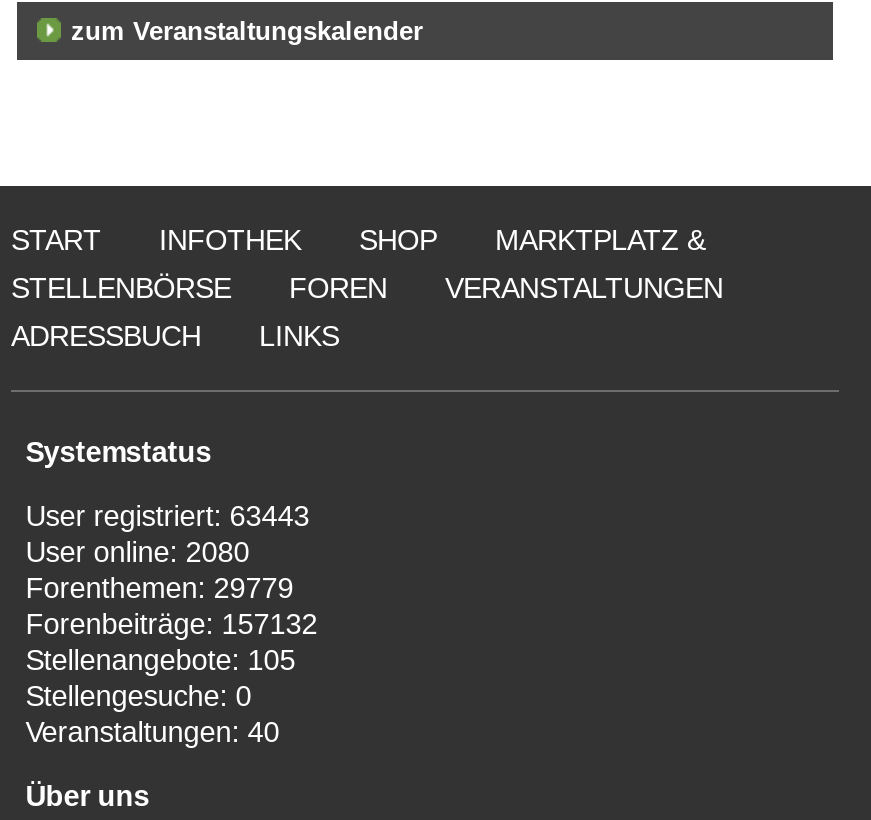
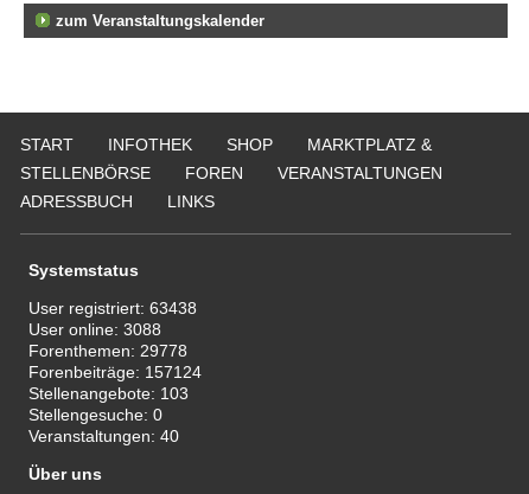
[25,500,309,532] User registriert: 63443 -> [29,299,197,318] User registriert: 63438
[25,536,249,568] User online: 2080 -> [29,320,162,339] User online: 3088
[25,572,293,604] Forenthemen: 29779 -> [29,341,188,360] Forenthemen: 29778
[25,608,317,640] Forenbeiträge: 157132 -> [29,363,202,382] Forenbeiträge: 157124
[25,644,295,676] Stellenangebote: 105 -> [29,384,189,403] Stellenangebote: 103

